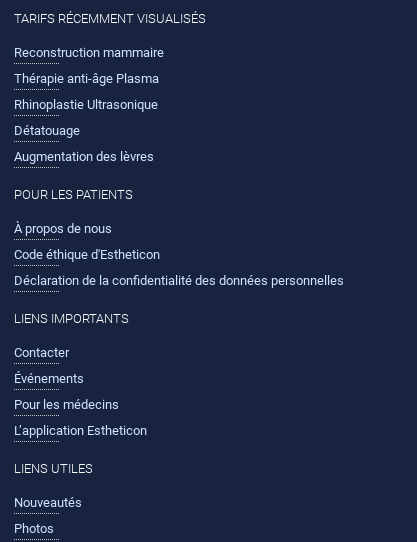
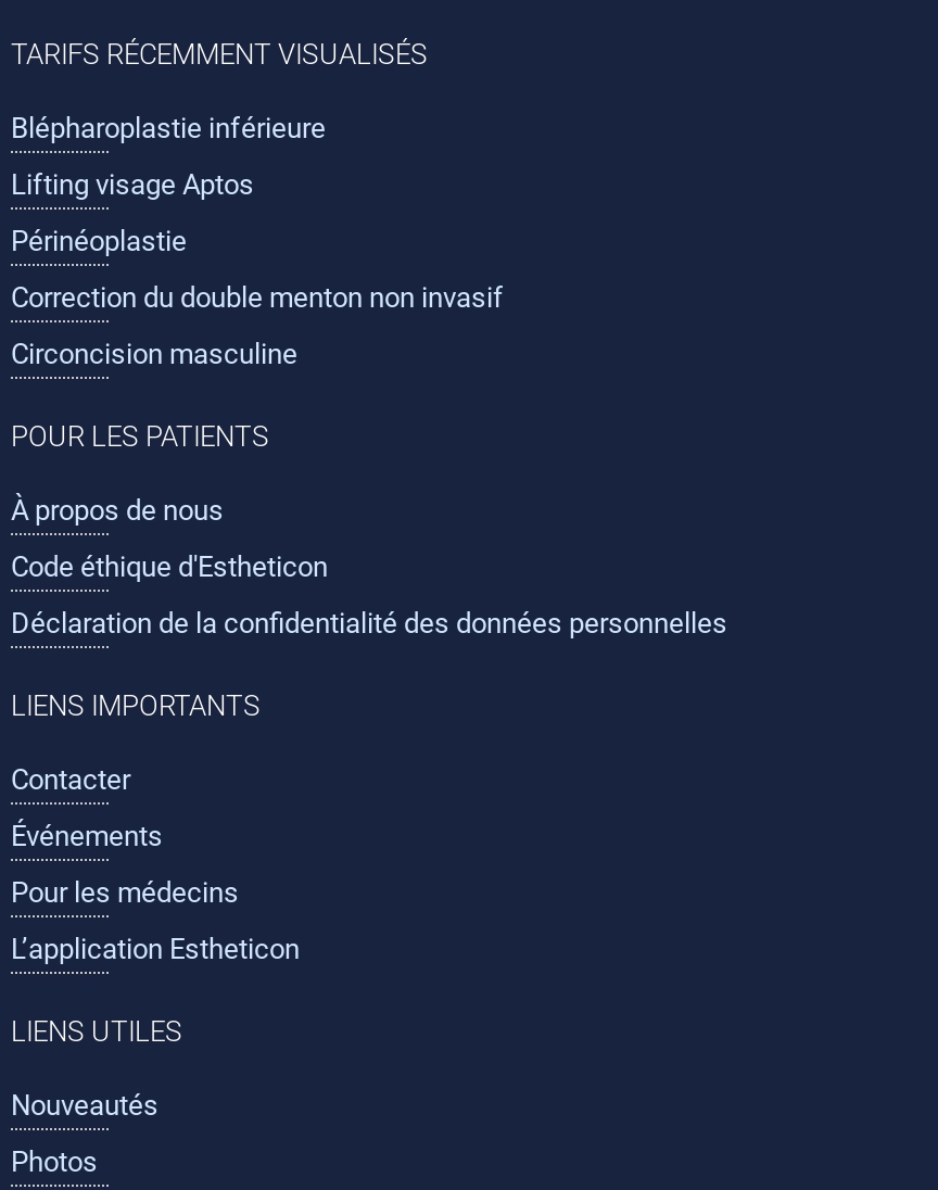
[14,45,164,60] Reconstruction mammaire -> [11,112,326,144] Blépharoplastie inférieure
[14,71,159,86] Thérapie anti-âge Plasma -> [11,168,254,201] Lifting visage Aptos
[14,97,158,112] Rhinoplastie Ultrasonique -> [11,225,187,257] Périnéoplastie
[14,123,80,138] Détatouage -> [11,281,504,314] Correction du double menton non invasif
[14,149,154,164] Augmentation des lèvres -> [11,338,297,370] Circoncision masculine

